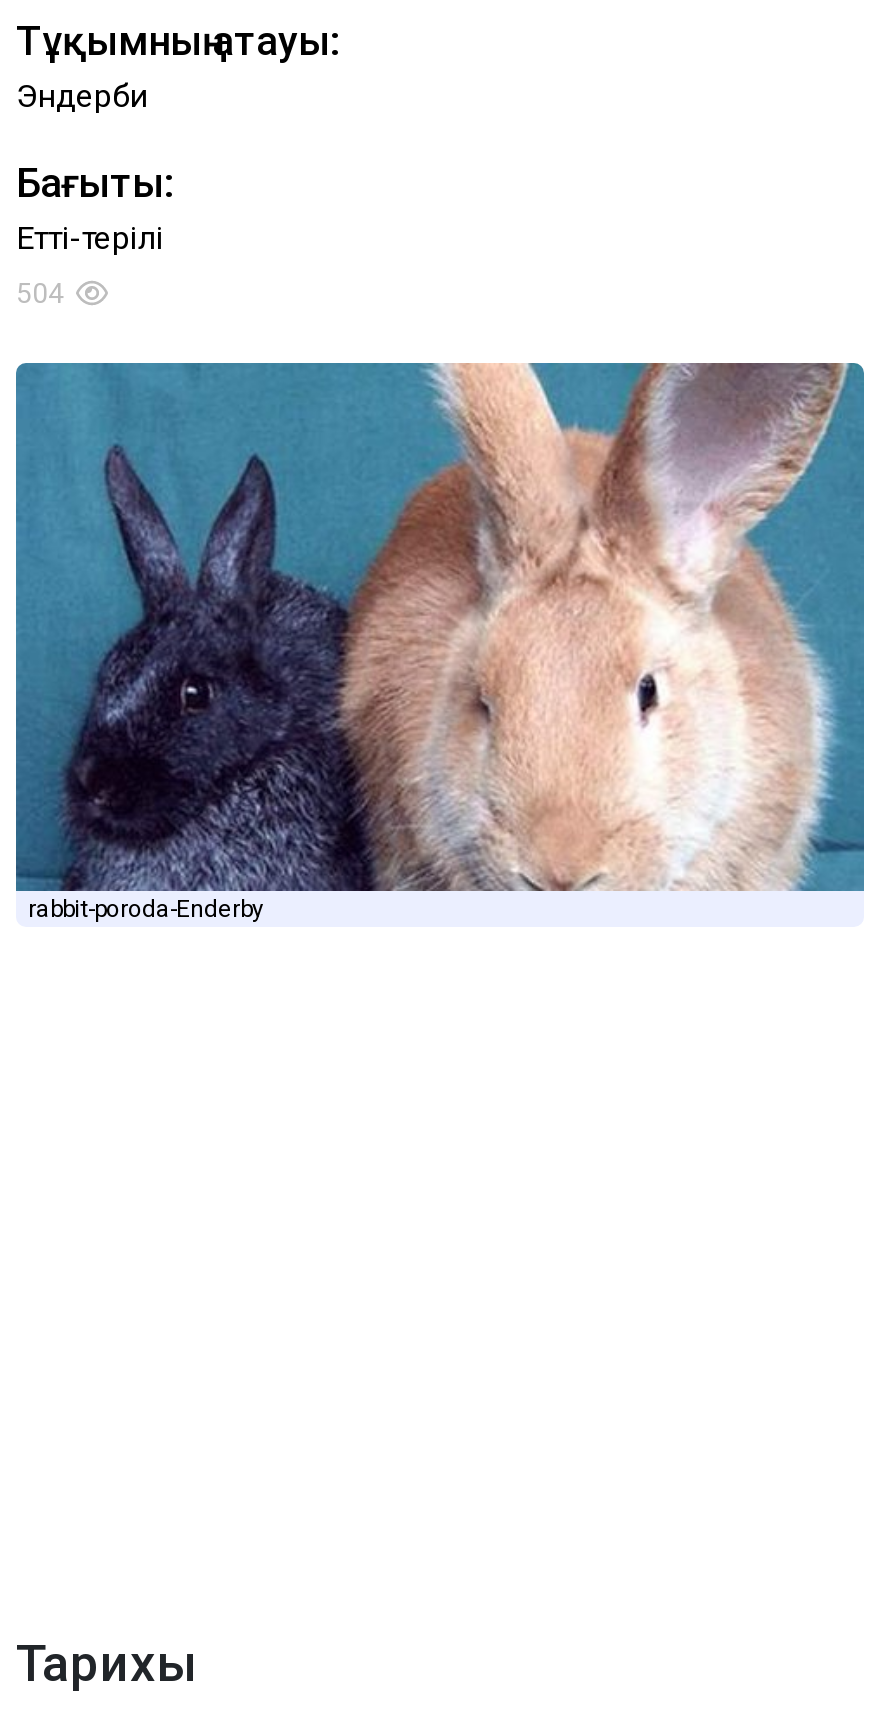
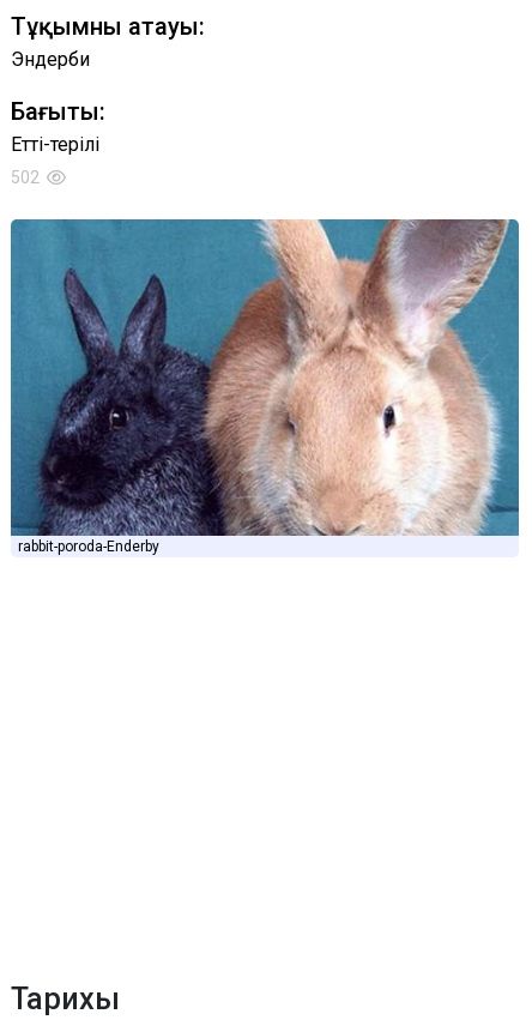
[16,277,76,309] 504 -> [11,168,47,187] 502

